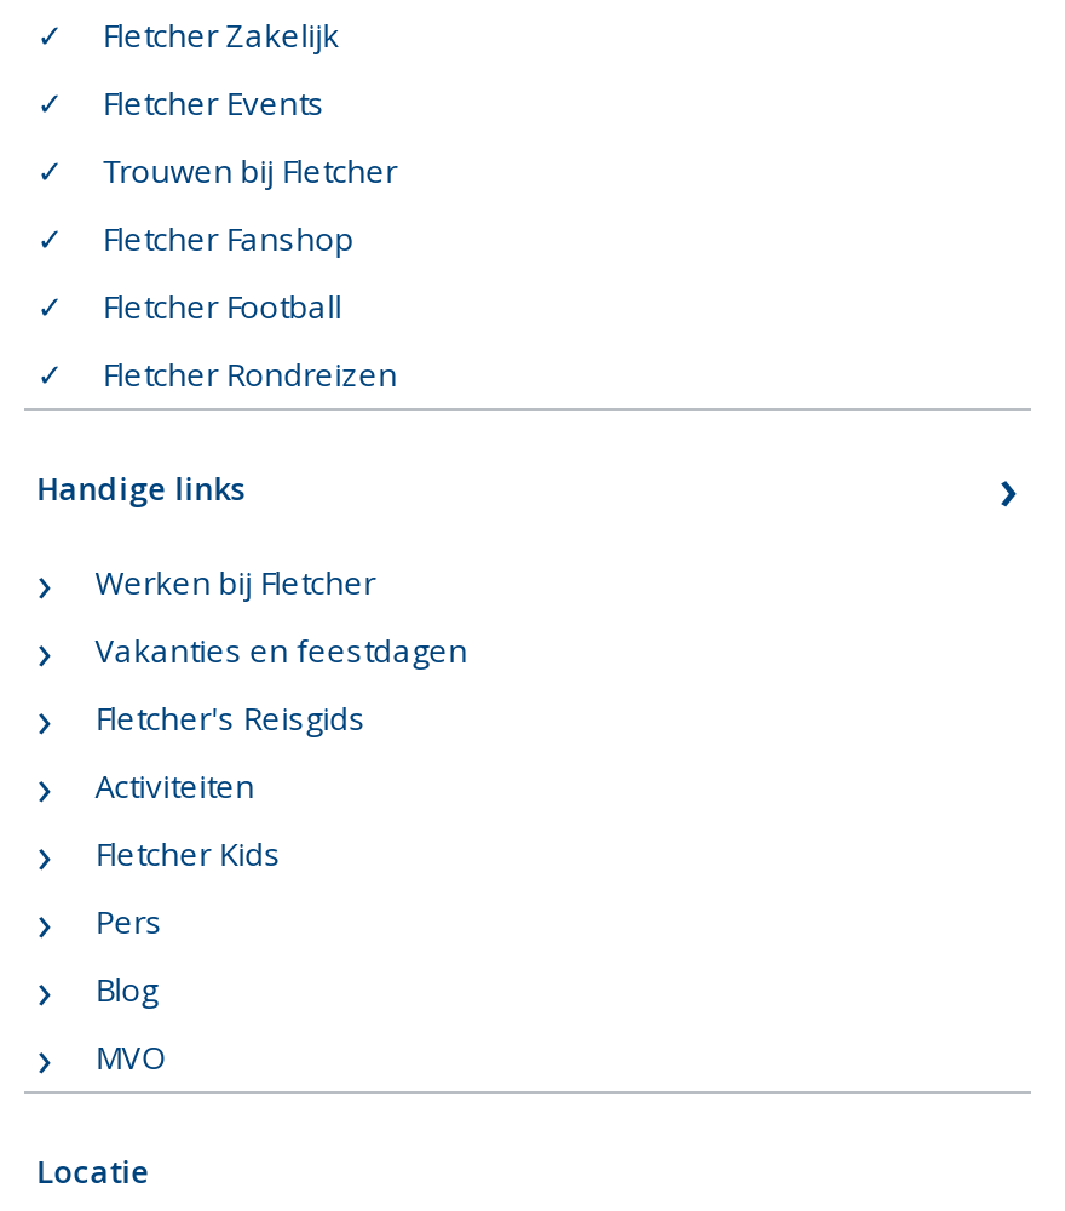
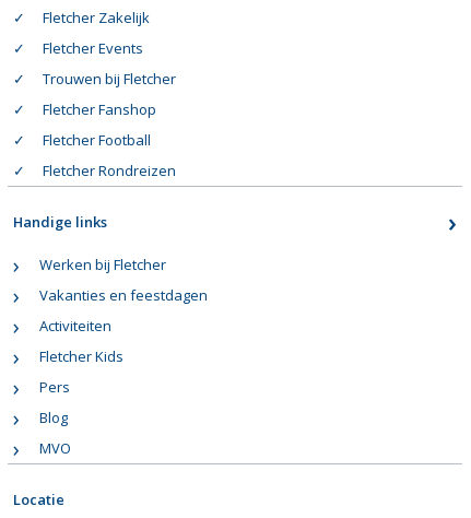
[95,695,366,739] Fletcher's Reisgids -> none

